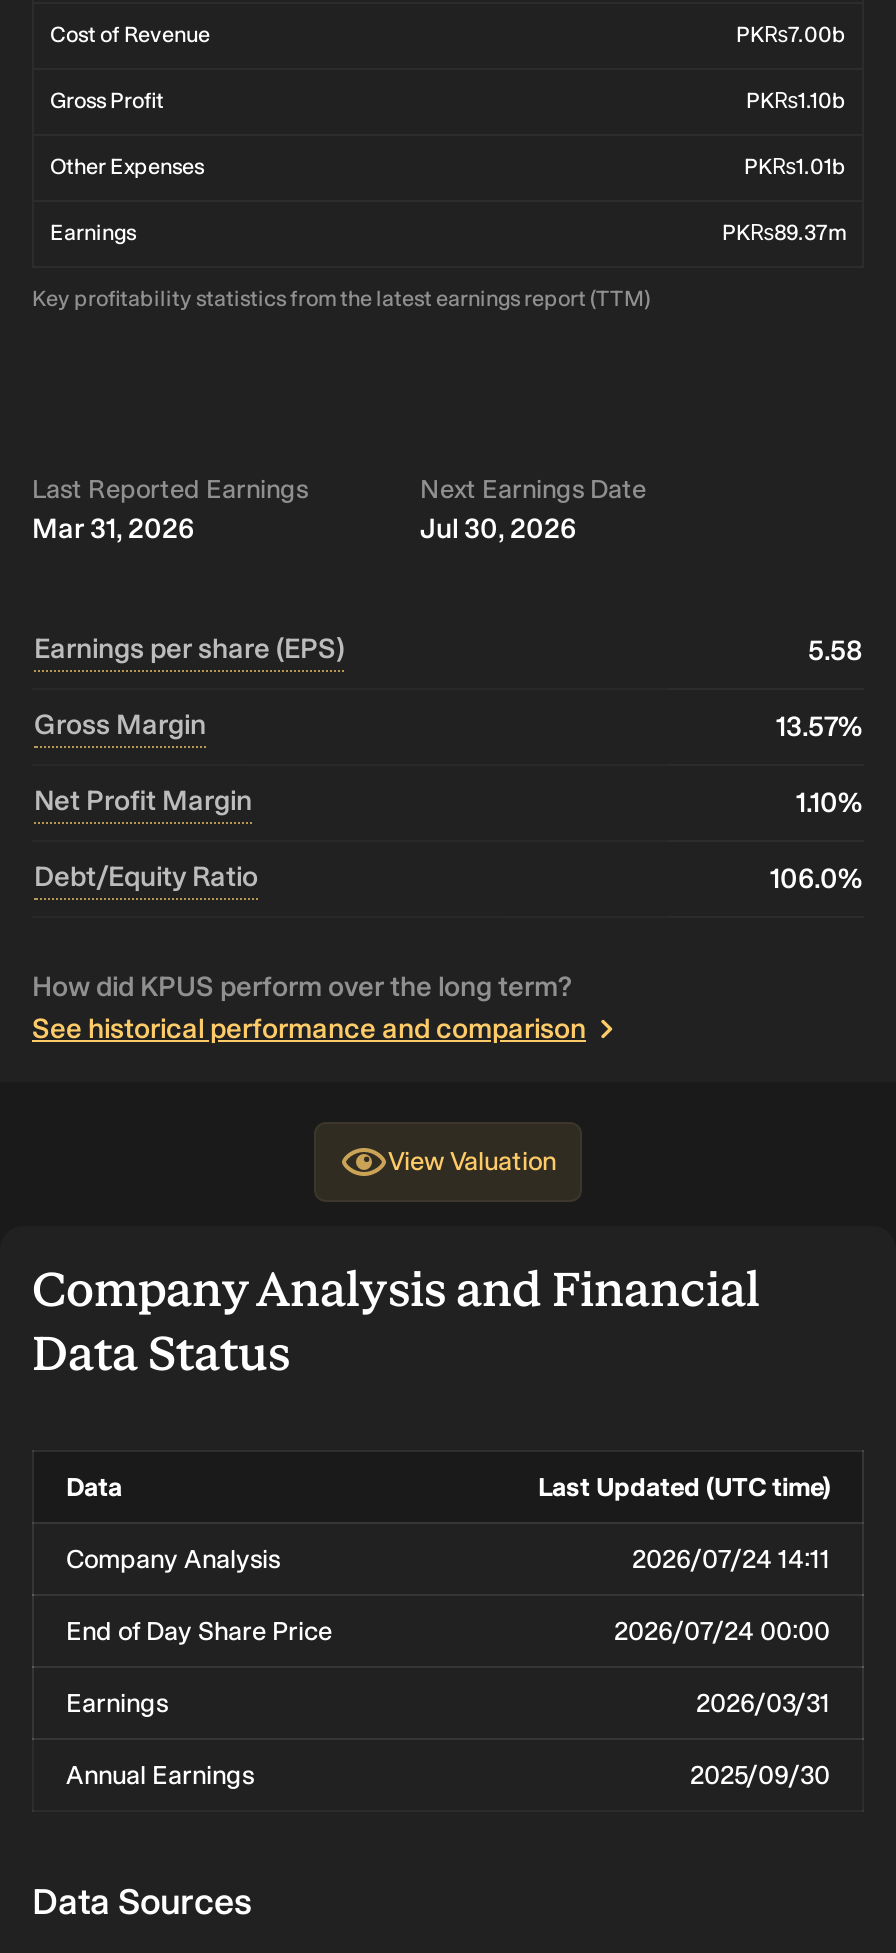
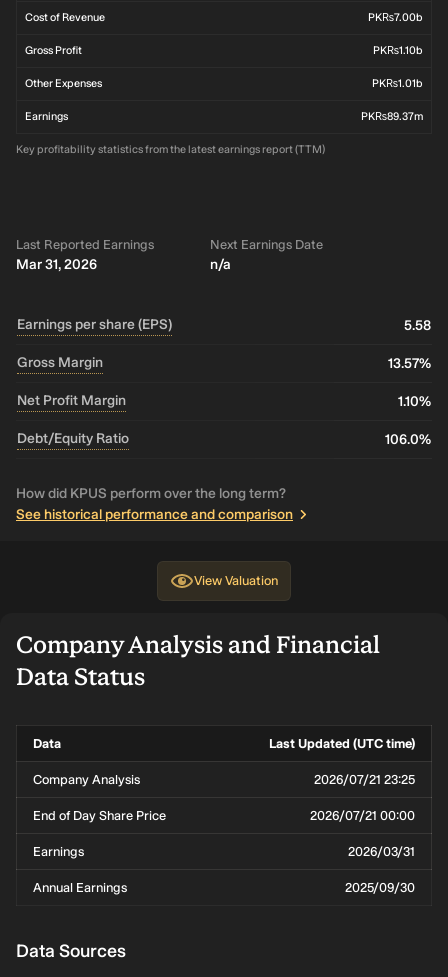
[420,511,576,545] Jul 30, 2026 -> [210,256,231,273] n/a
[632,1543,830,1573] 2026/07/24 14:11 -> [314,772,415,787] 2026/07/21 23:25
[614,1615,830,1645] 2026/07/24 00:00 -> [310,808,415,823] 2026/07/21 00:00

